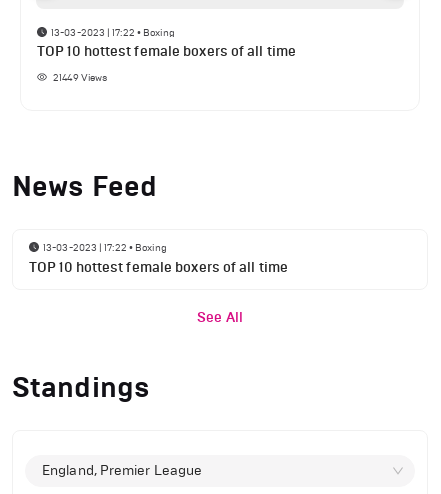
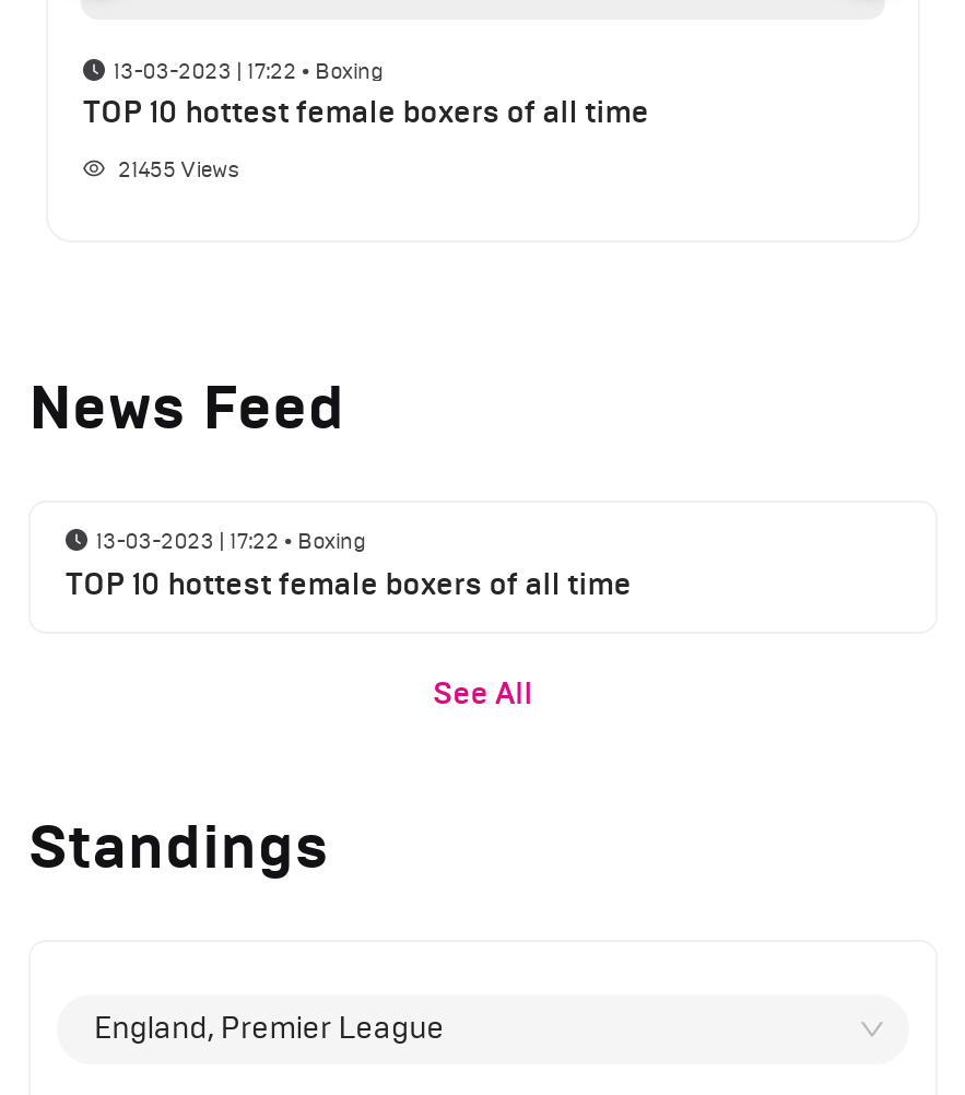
[53,71,107,84] 21449 Views -> [118,156,239,184] 21455 Views

